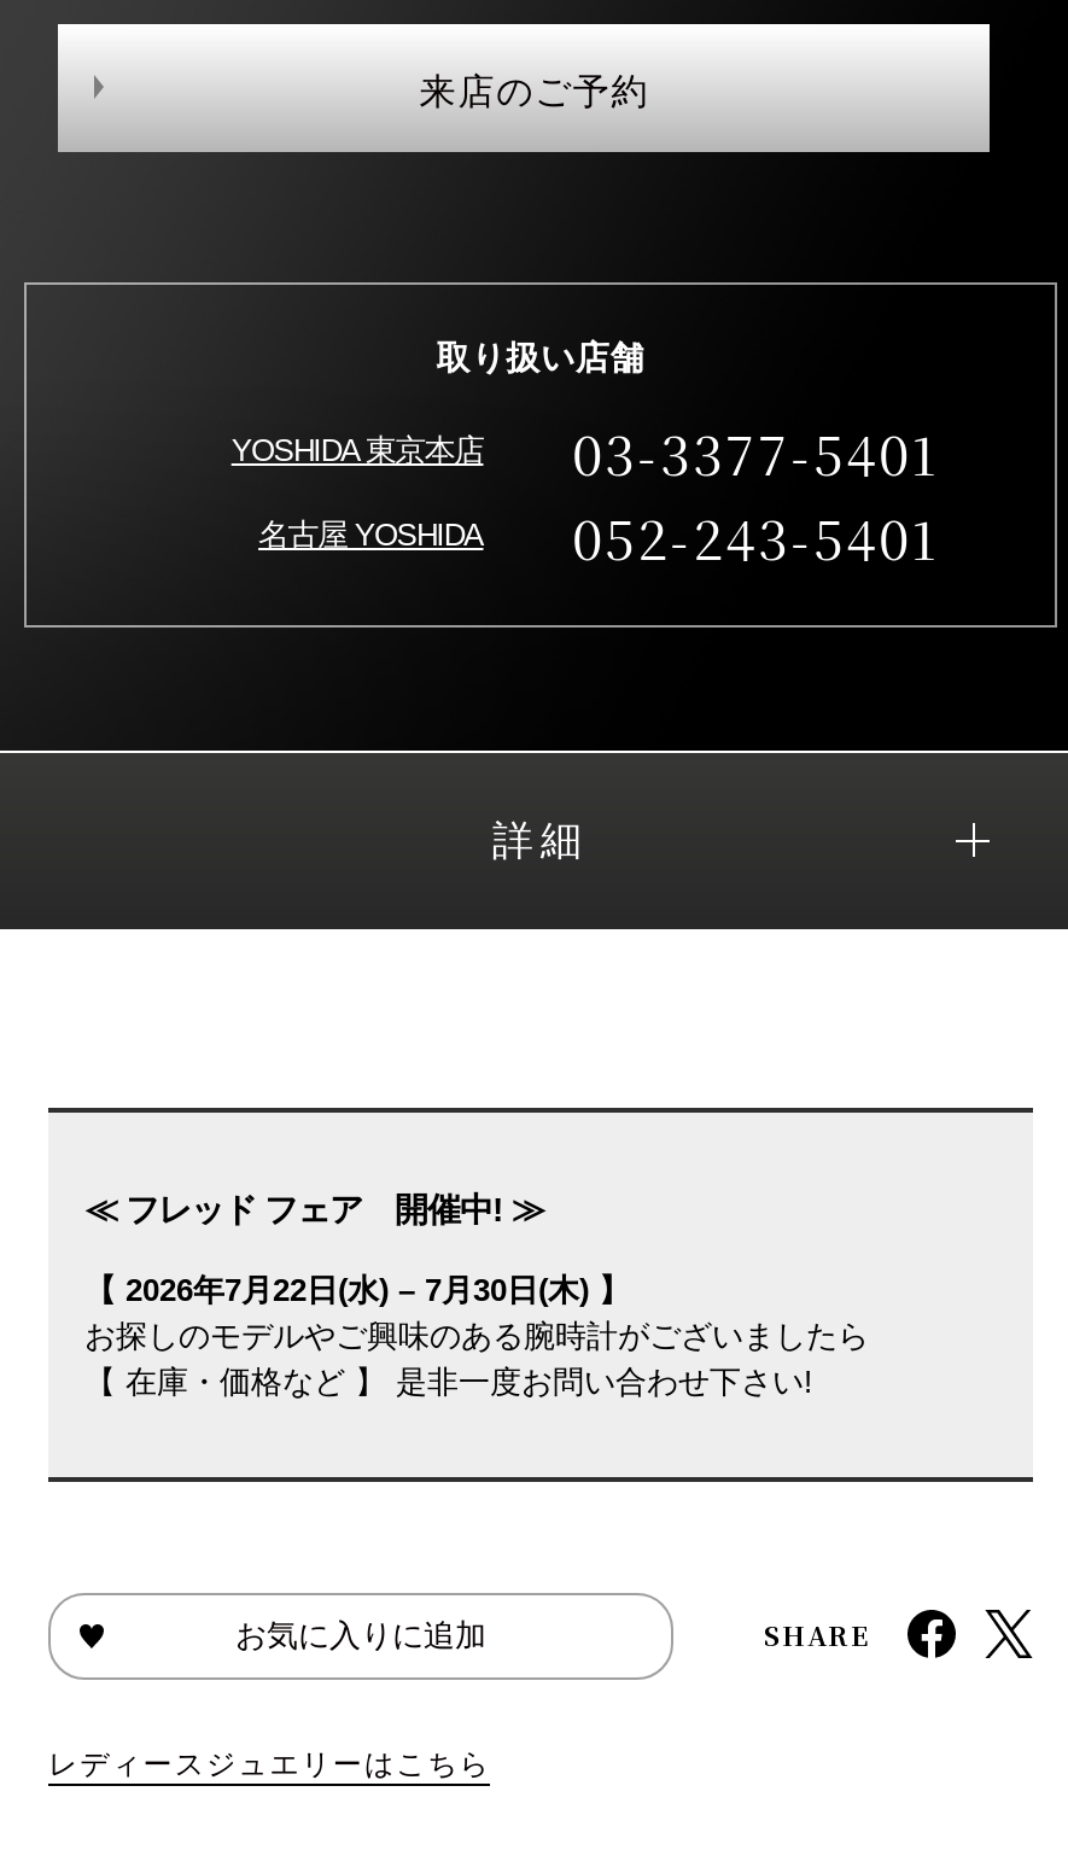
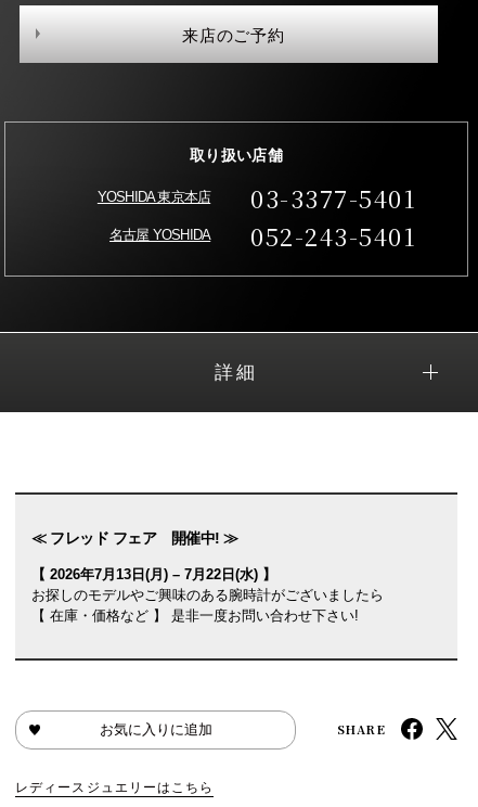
[84,1271,630,1307] 【 2026年7月22日(水) – 7月30日(木) 】 -> [31,566,276,582] 【 2026年7月13日(月) – 7月22日(水) 】

